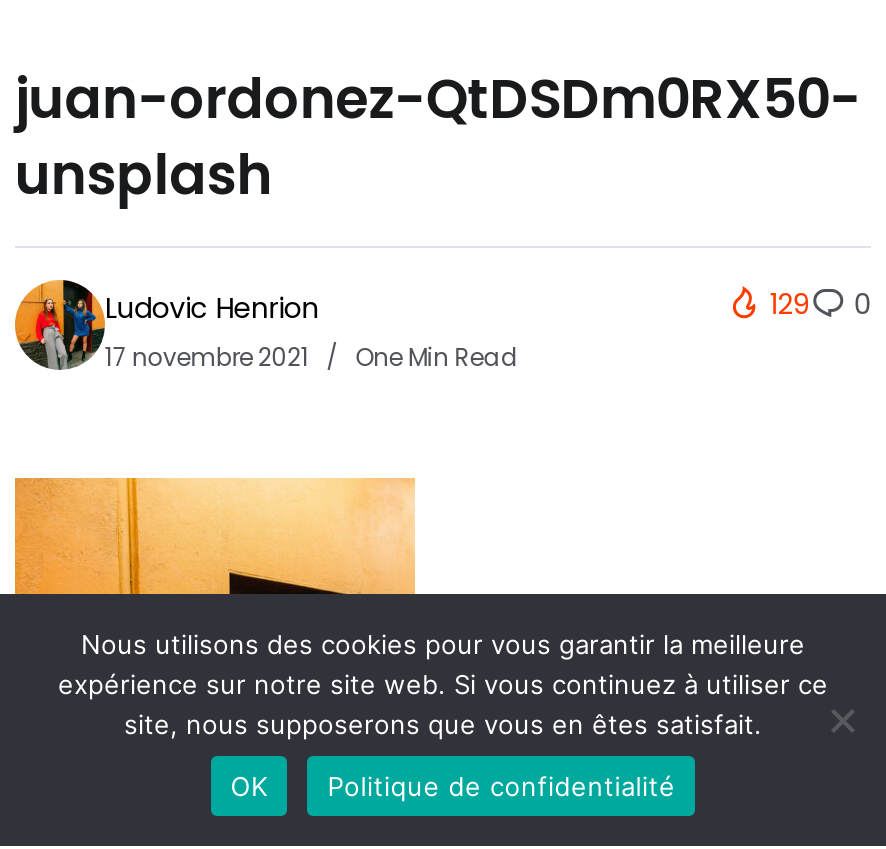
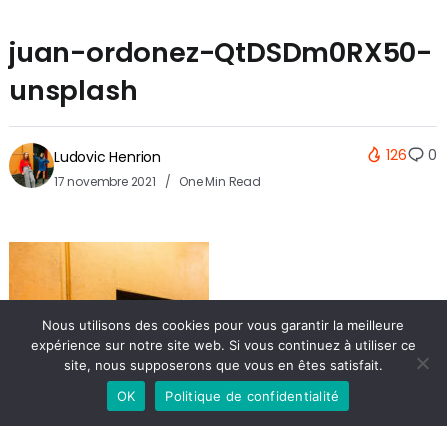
[769,283,871,323] 129 0 -> [386,145,437,165] 126 0

